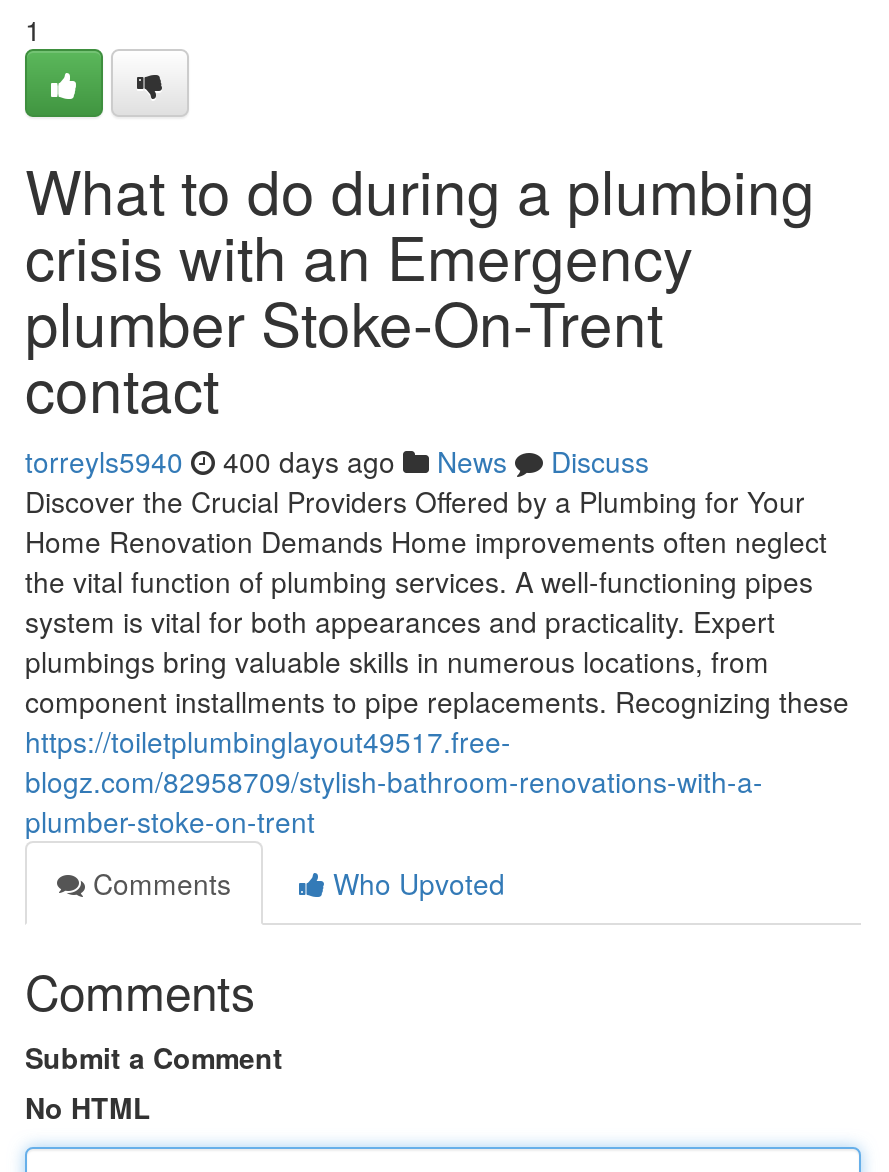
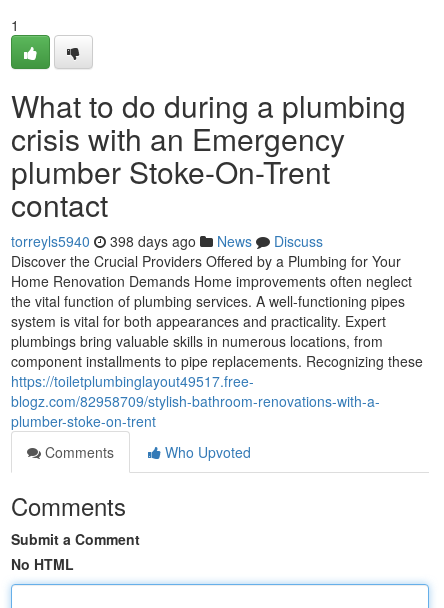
[25,441,649,481] torreyls5940 400 days ago News Discuss -> [11,231,323,251] torreyls5940 398 days ago News Discuss

